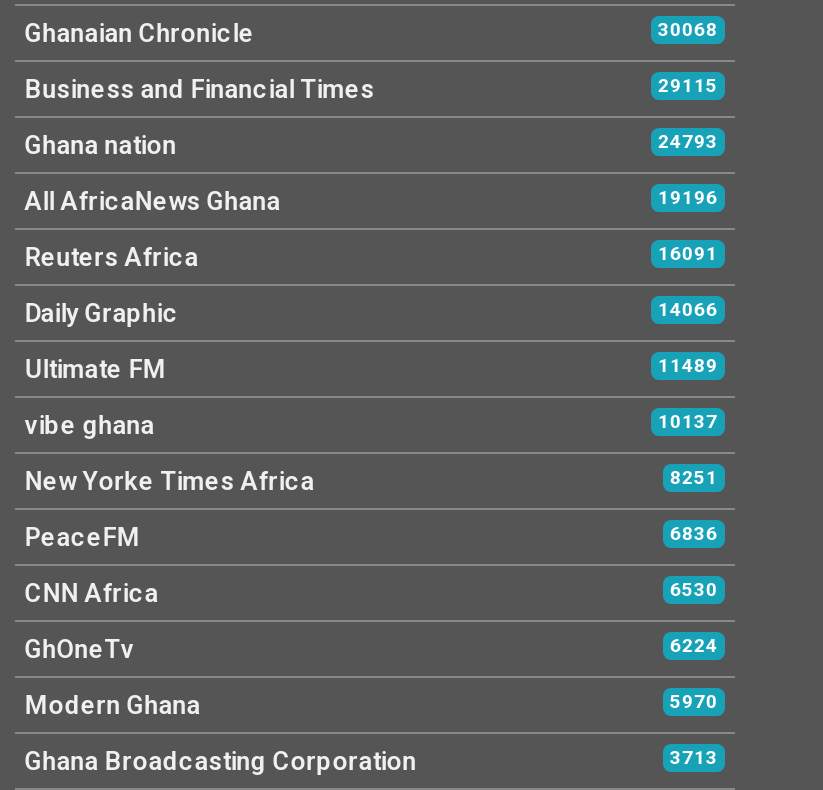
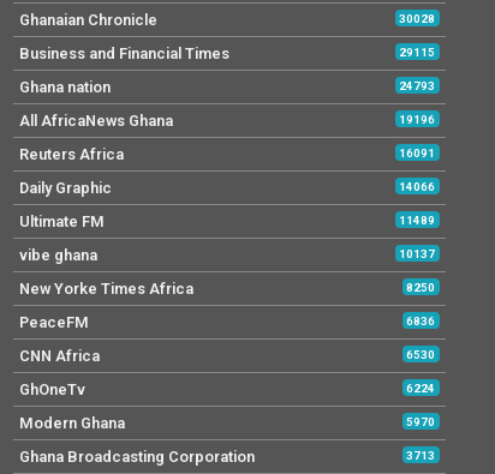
[658,19,718,41] 30068 -> [399,12,435,25] 30028
[670,467,718,489] 8251 -> [406,280,435,294] 8250

